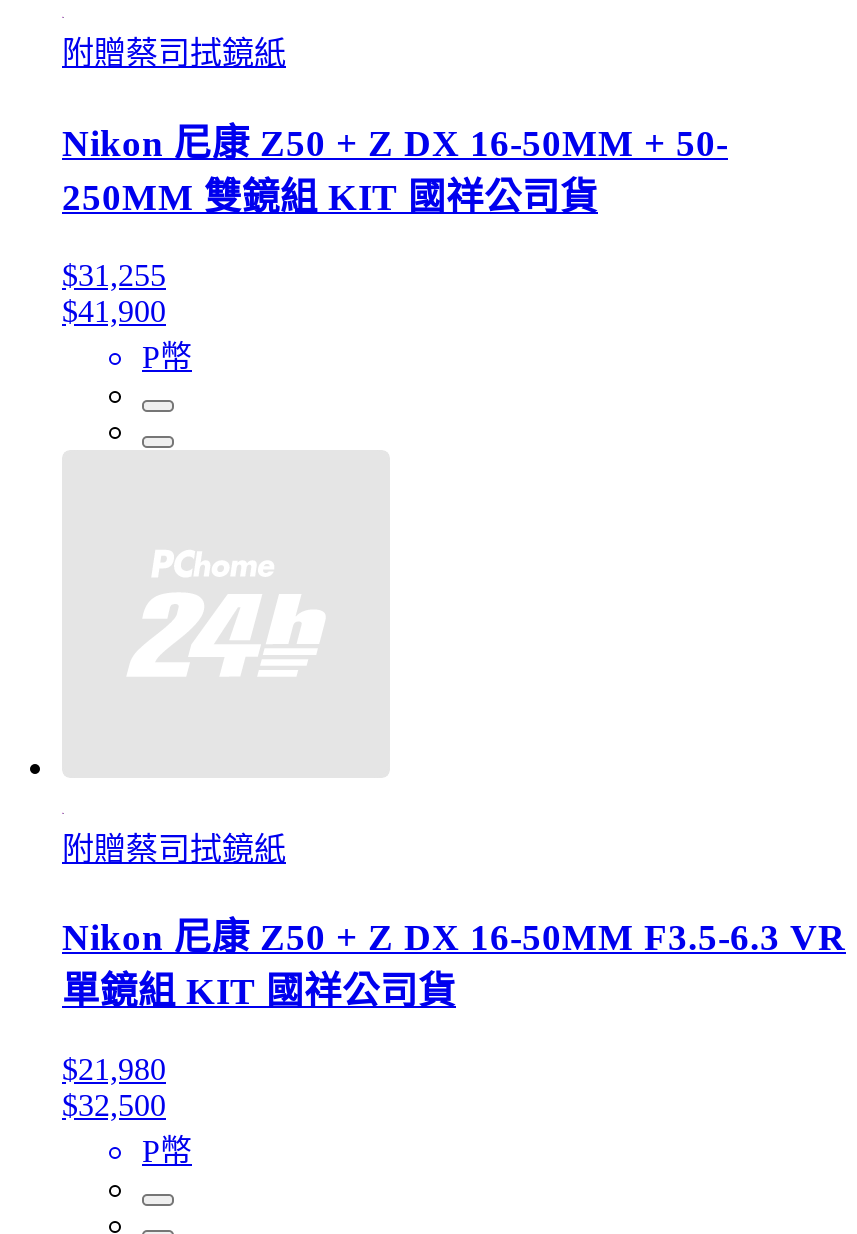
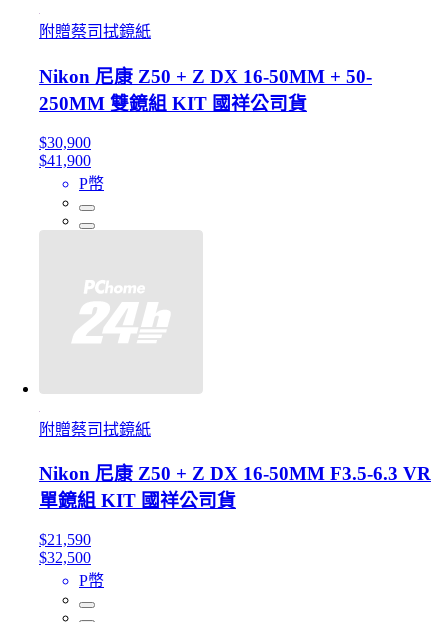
[62,257,166,291] $31,255 -> [39,134,91,151] $30,900
[62,1052,166,1086] $21,980 -> [39,531,91,548] $21,590

